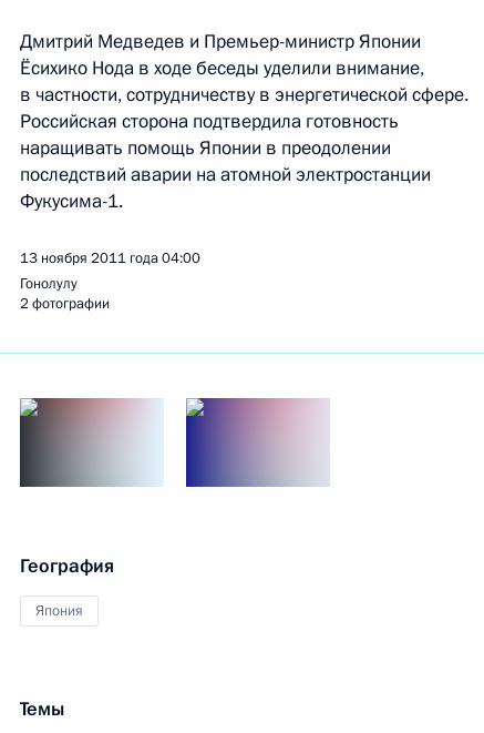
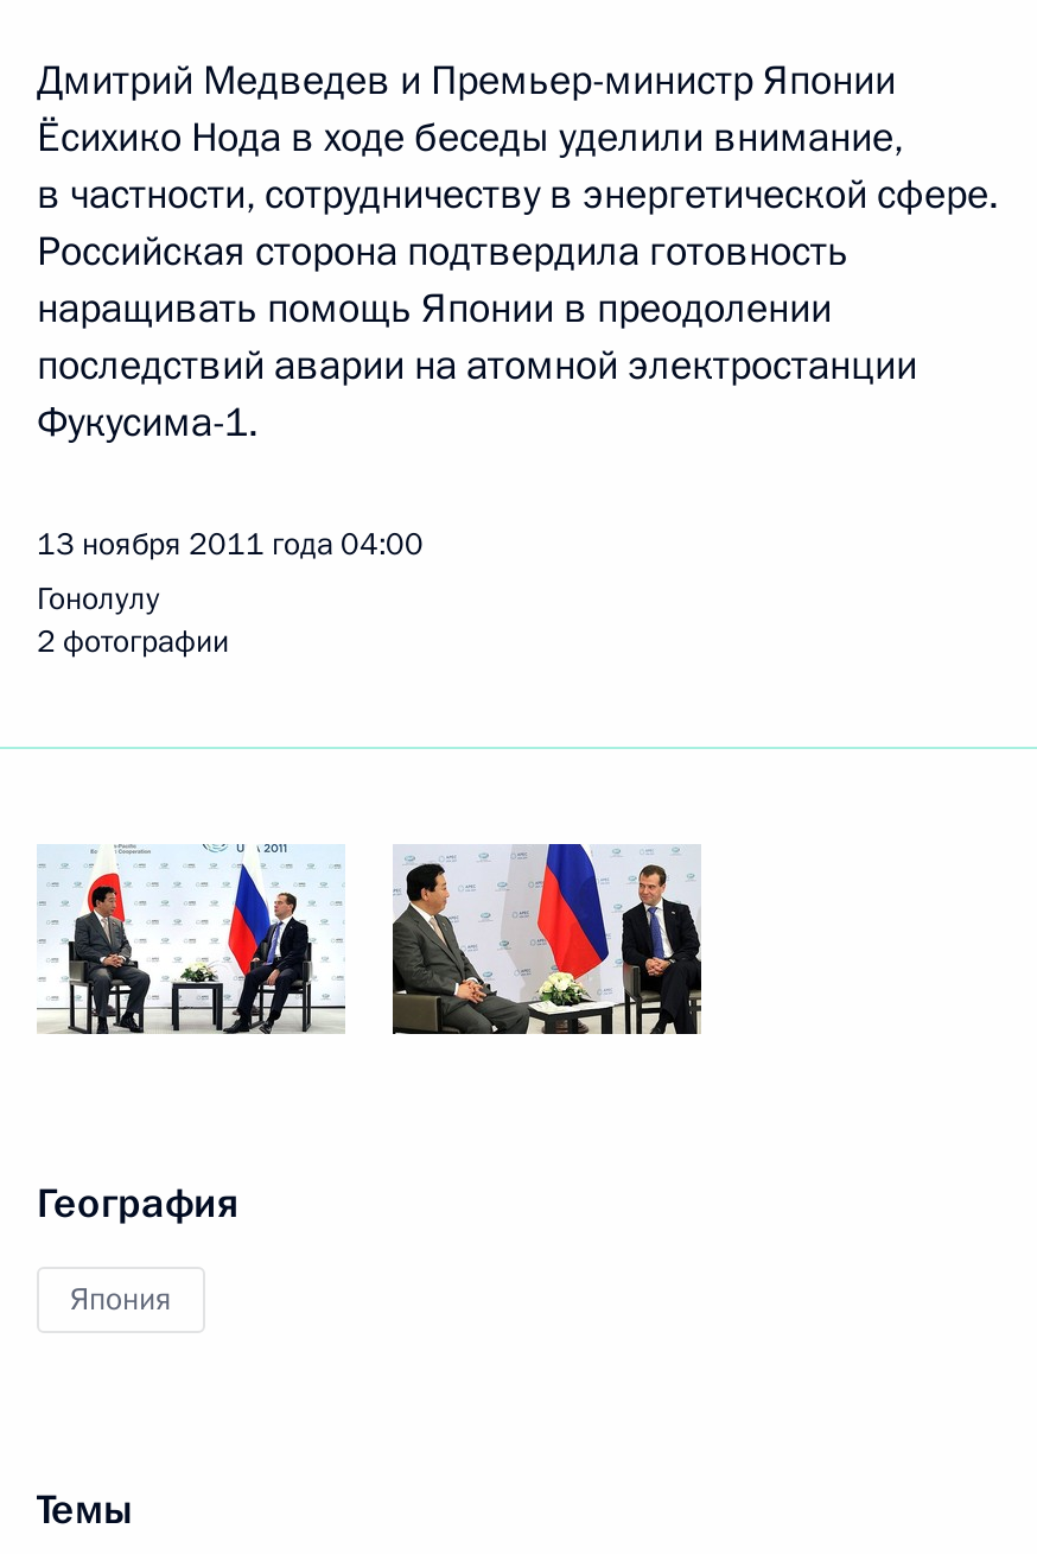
[19,397,163,488] [image] -> [37,844,348,1034] [image]
[185,397,330,488] [image] -> [390,842,704,1036] [image]

